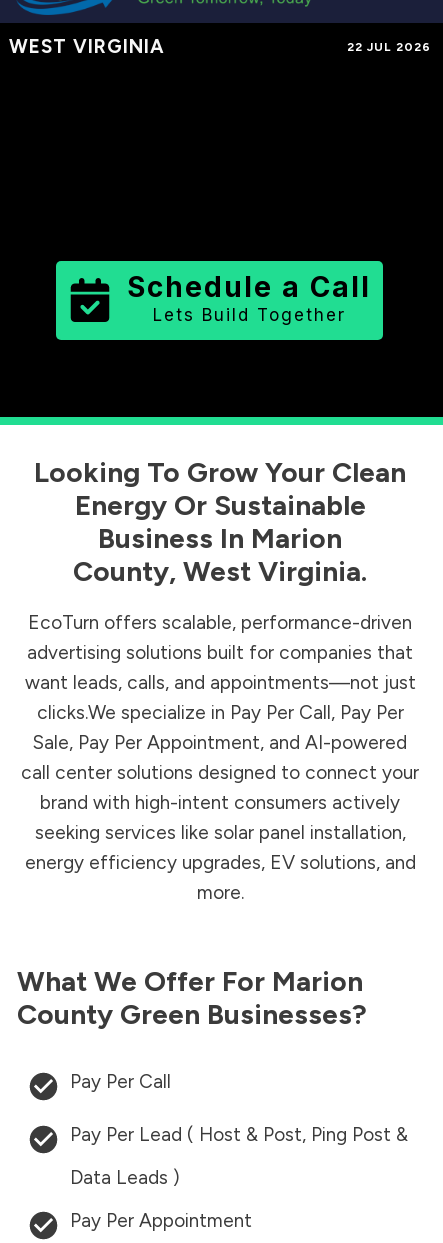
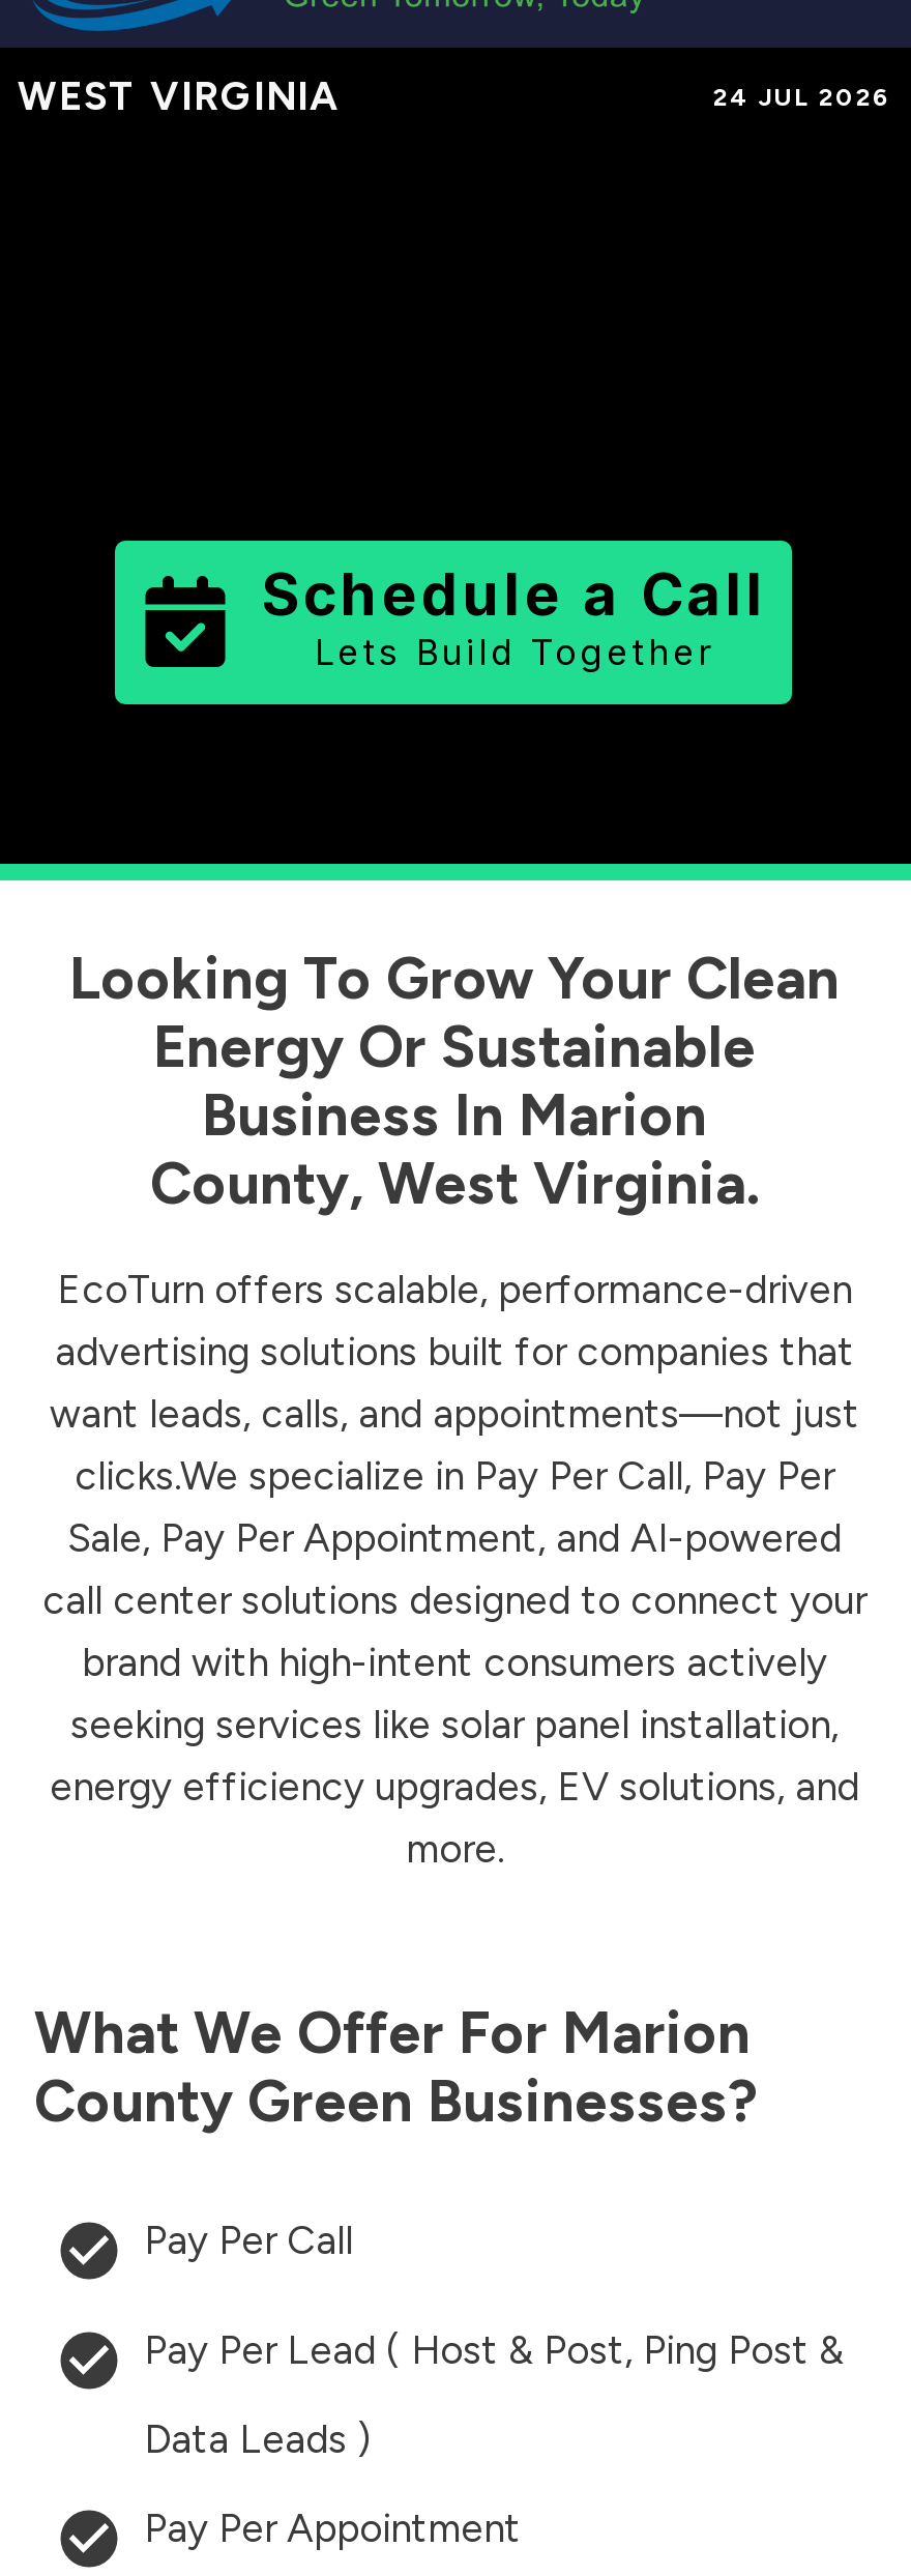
[347,39,431,53] 22 JUL 2026 -> [713,82,891,111] 24 JUL 2026

